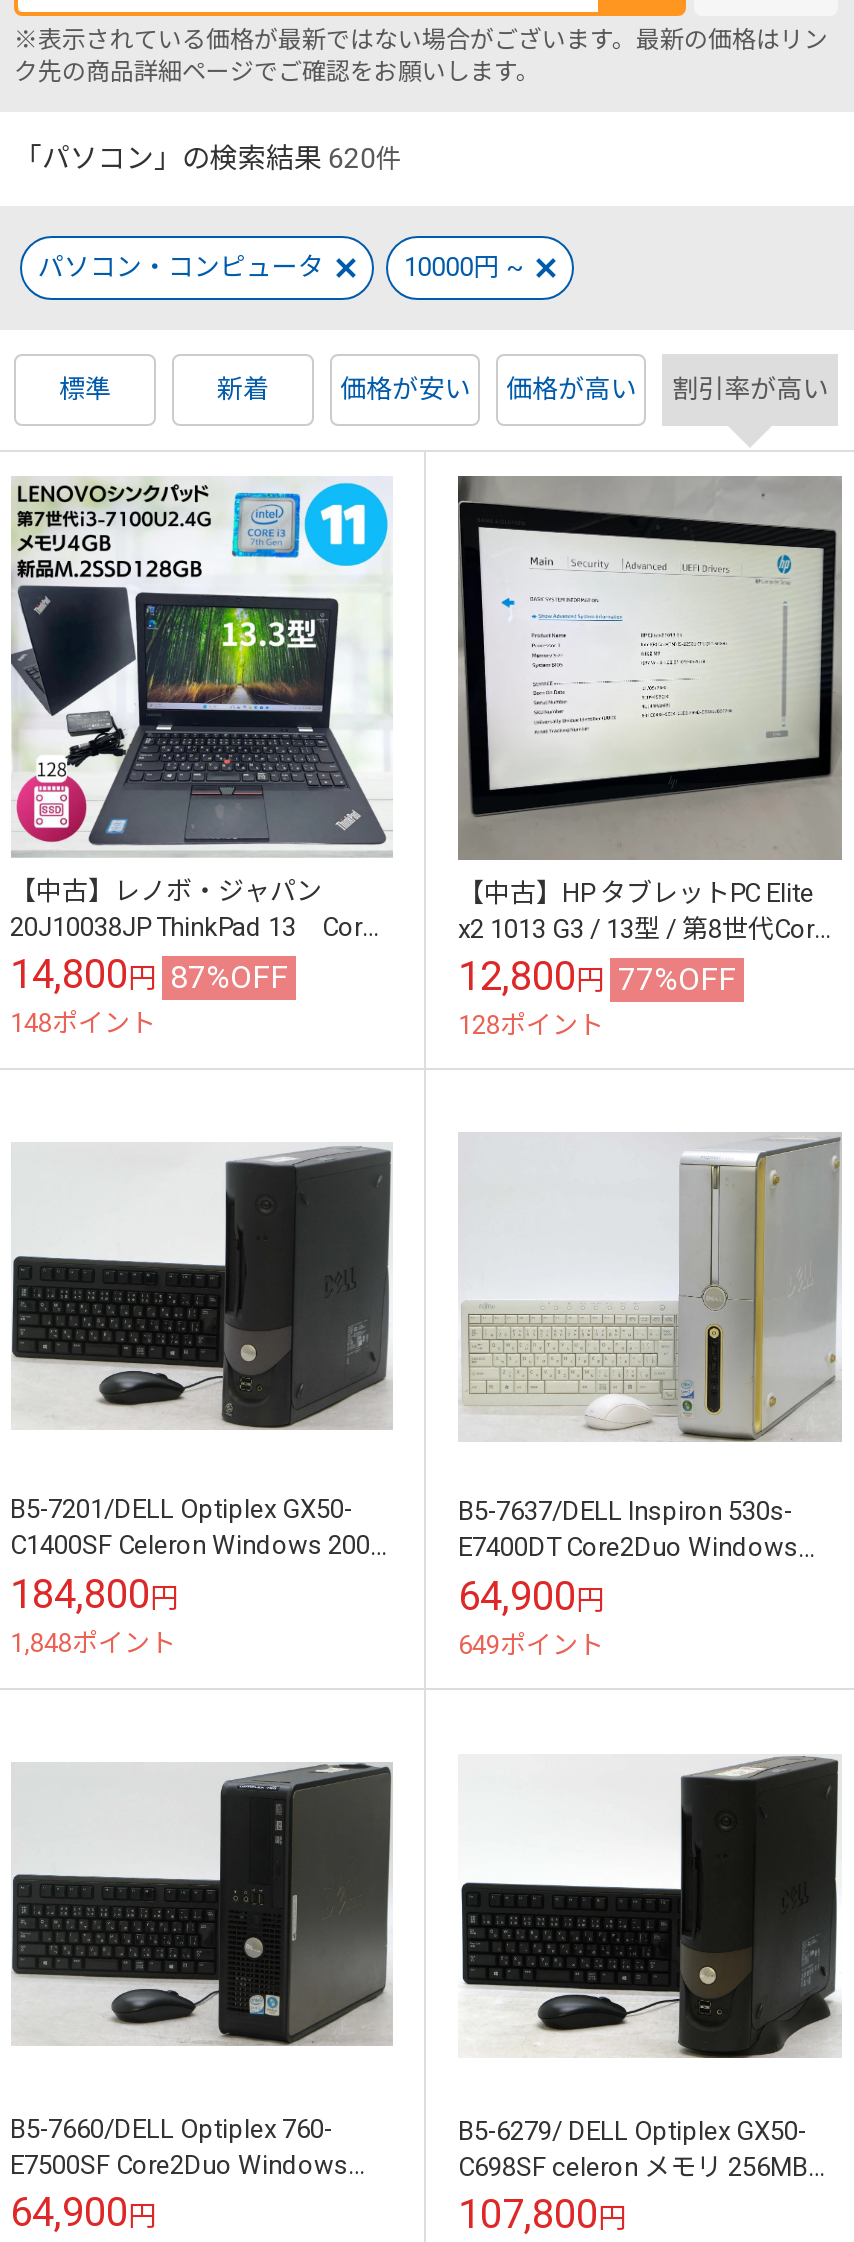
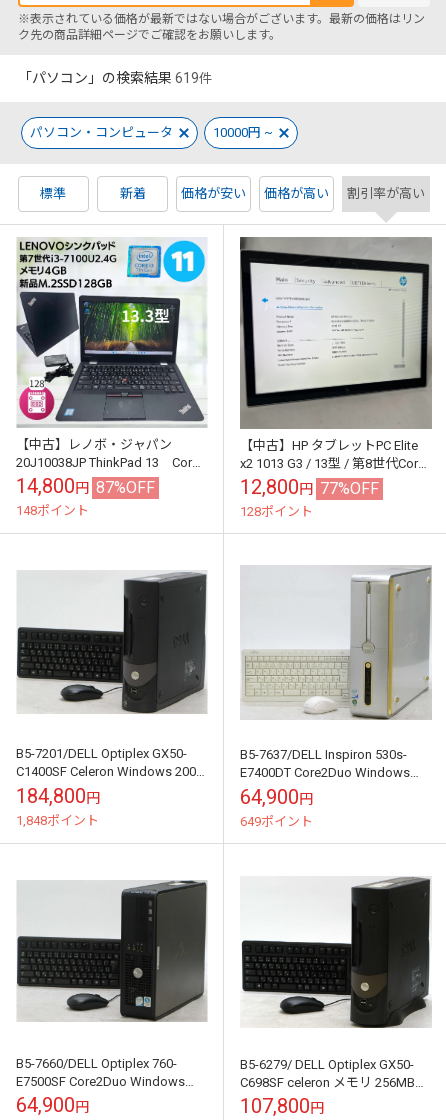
[14,142,402,174] 「パソコン」の検索結果620件 -> [18,70,212,86] 「パソコン」の検索結果619件

